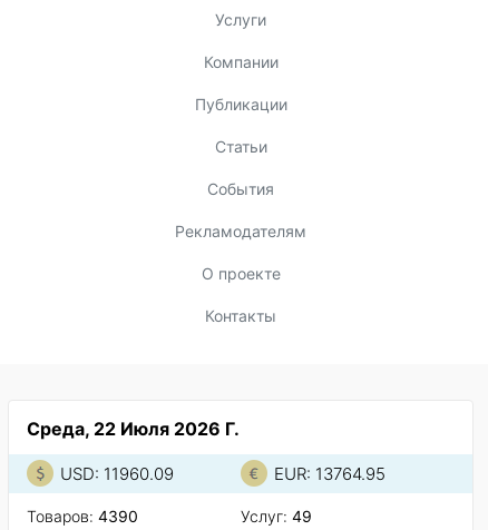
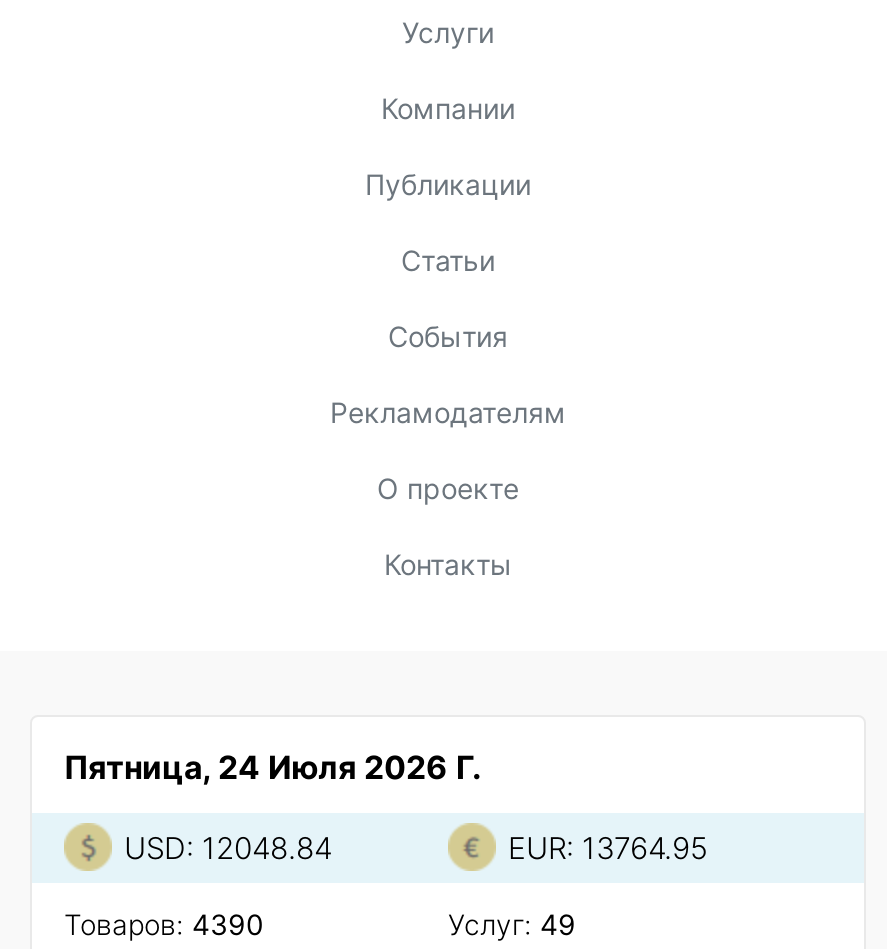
[27,418,240,440] Среда, 22 Июля 2026 Г. -> [64,747,482,787] Пятница, 24 Июля 2026 Г.
[60,463,174,485] USD: 11960.09 -> [124,829,332,867] USD: 12048.84

